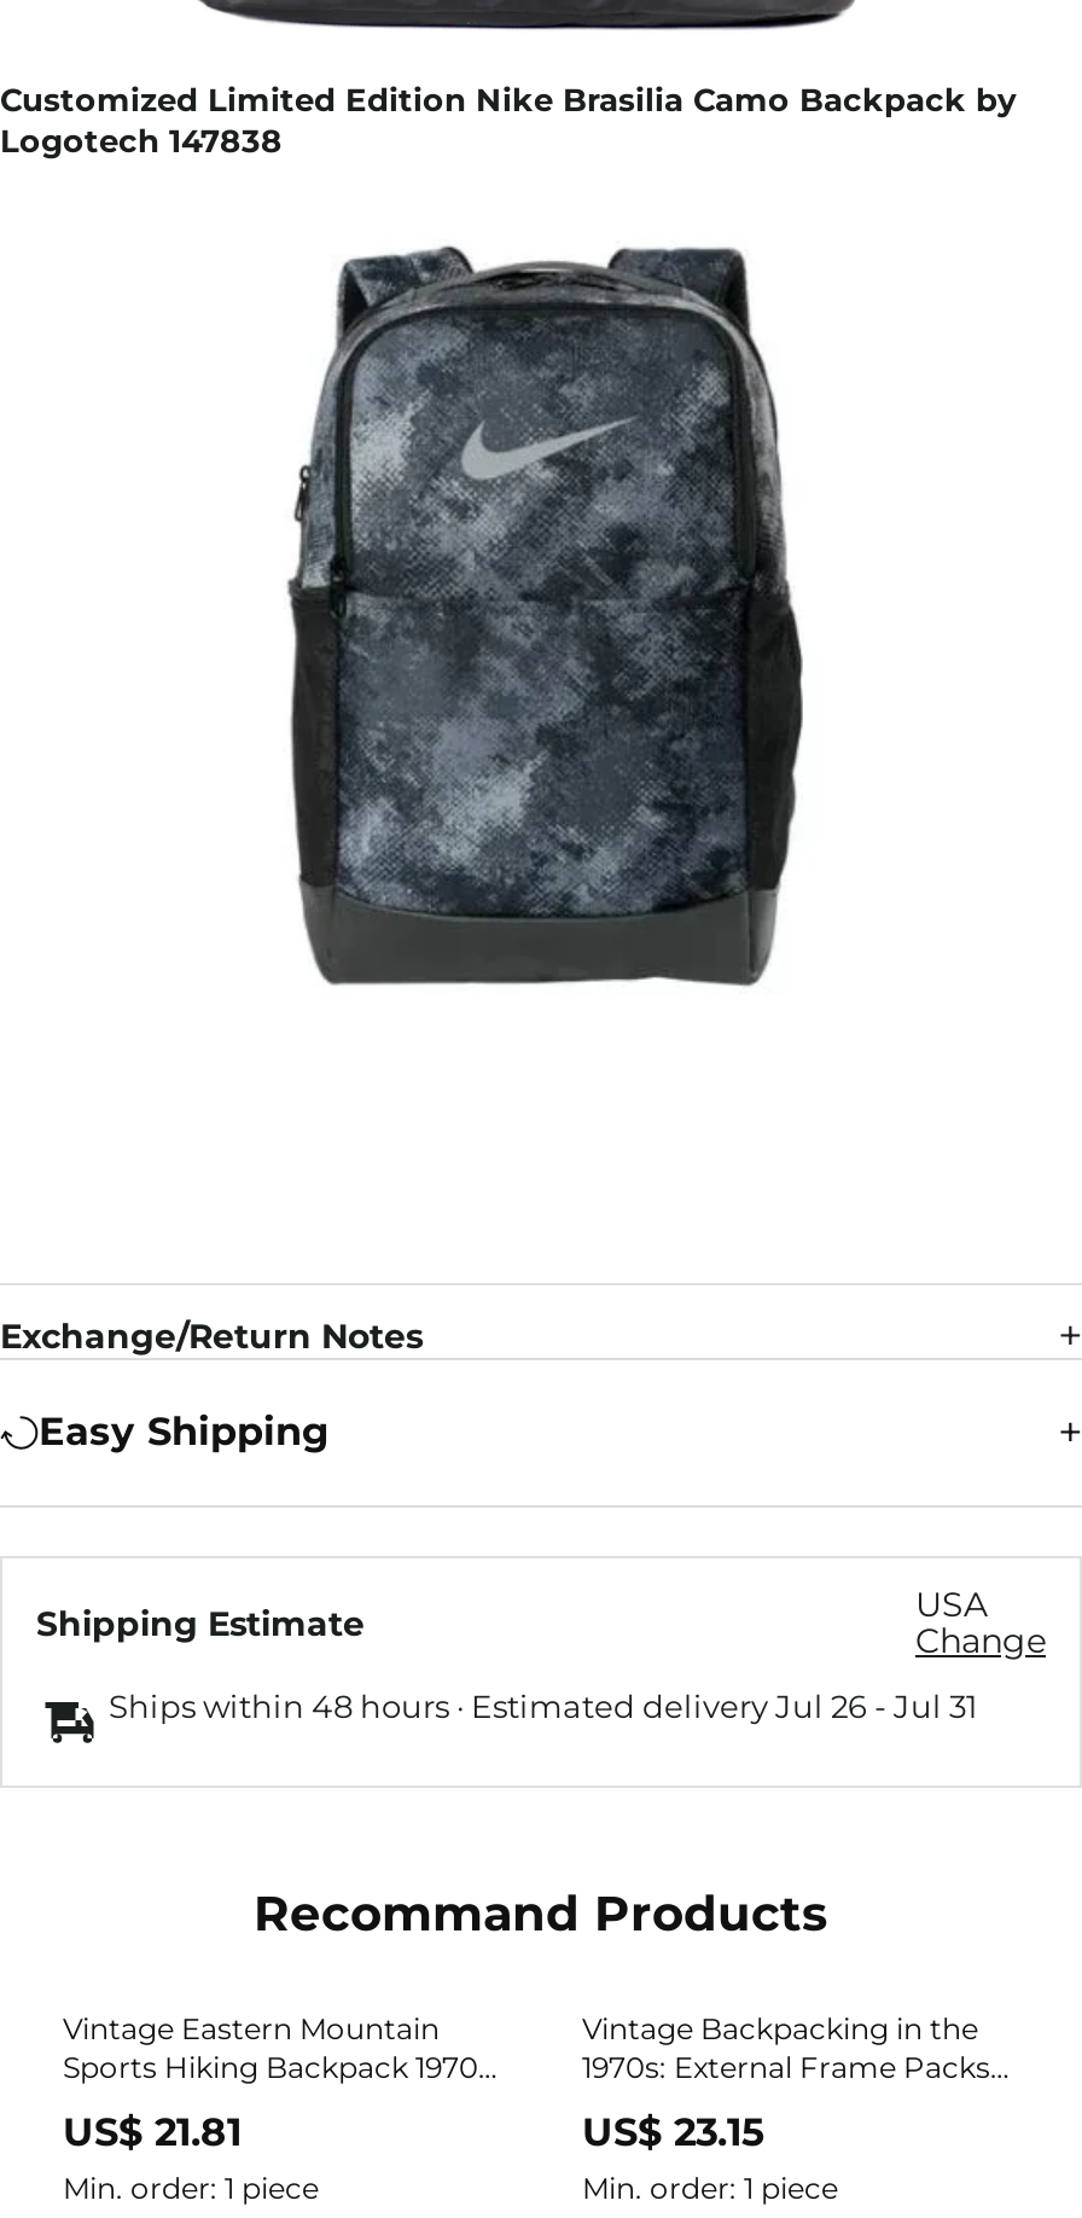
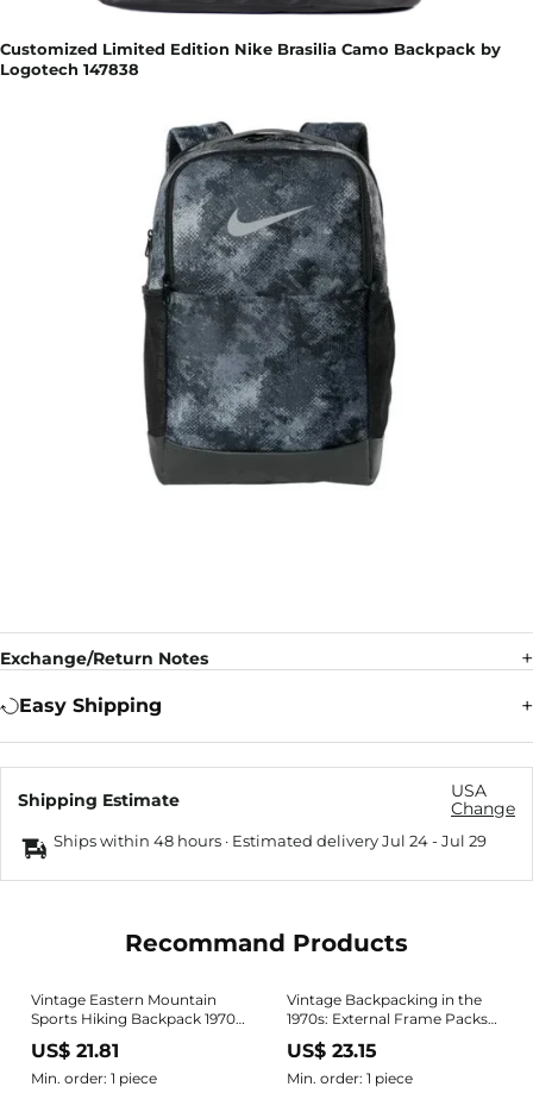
[109,1687,978,1725] Ships within 48 hours · Estimated delivery Jul 26 - Jul 31 -> [54,831,487,850] Ships within 48 hours · Estimated delivery Jul 24 - Jul 29

